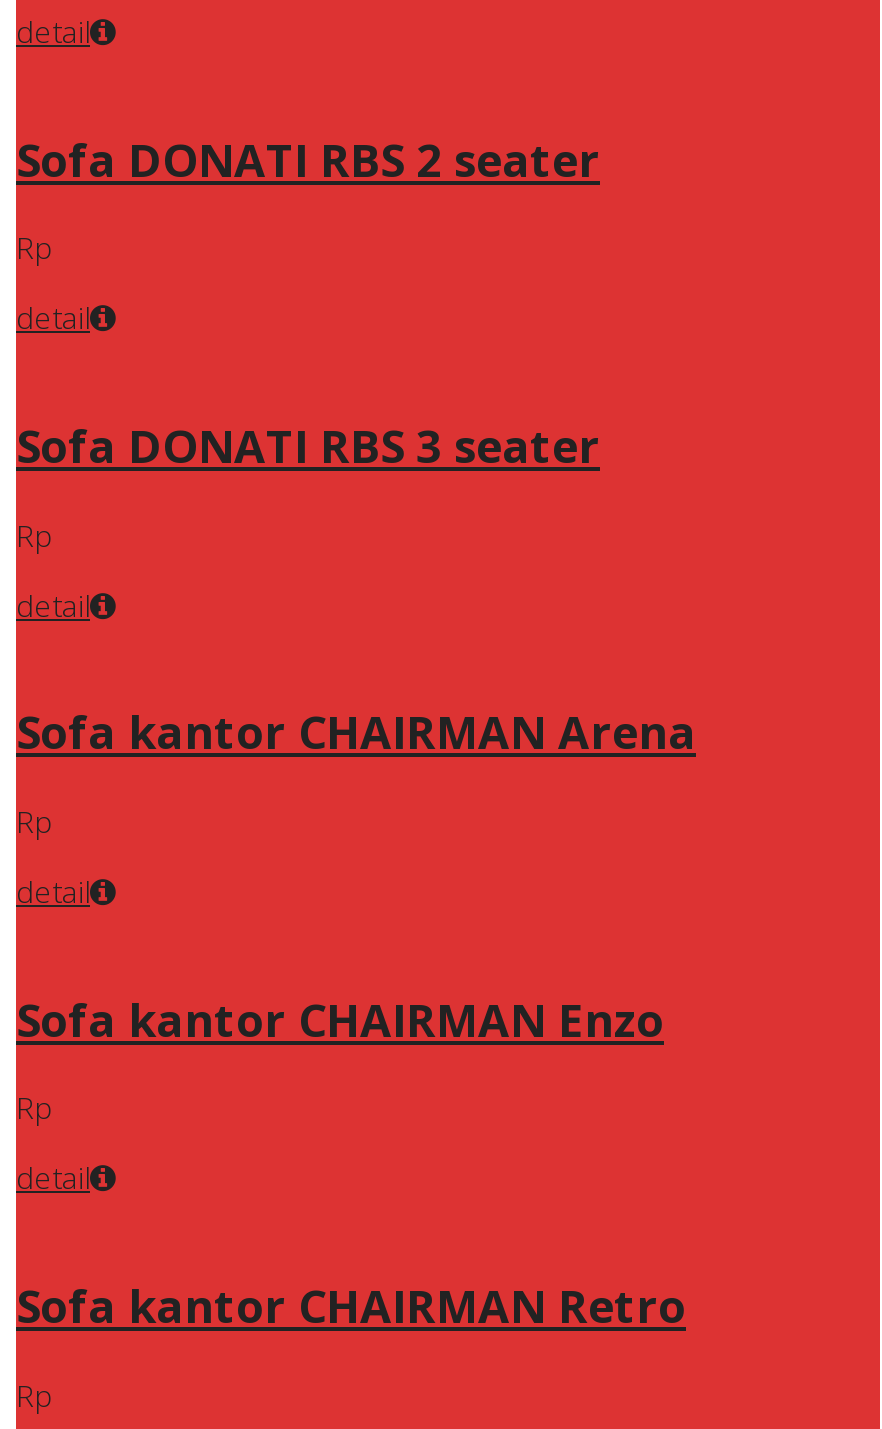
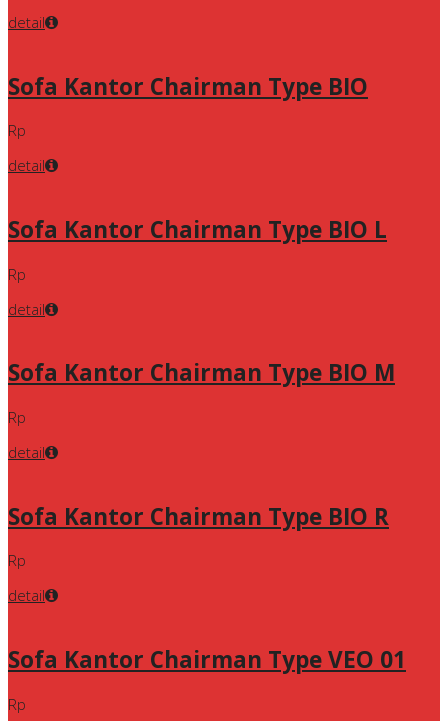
[16,128,600,190] Sofa DONATI RBS 2 seater -> [8,71,368,102] Sofa Kantor Chairman Type BIO
[16,415,600,477] Sofa DONATI RBS 3 seater -> [8,214,387,245] Sofa Kantor Chairman Type BIO L
[16,702,696,764] Sofa kantor CHAIRMAN Arena -> [8,357,395,388] Sofa Kantor Chairman Type BIO M
[16,989,664,1051] Sofa kantor CHAIRMAN Enzo -> [8,501,389,532] Sofa Kantor Chairman Type BIO R
[16,1275,686,1337] Sofa kantor CHAIRMAN Retro -> [8,644,406,675] Sofa Kantor Chairman Type VEO 01

